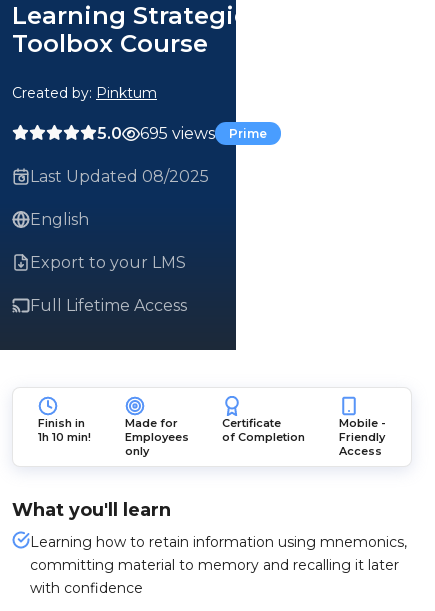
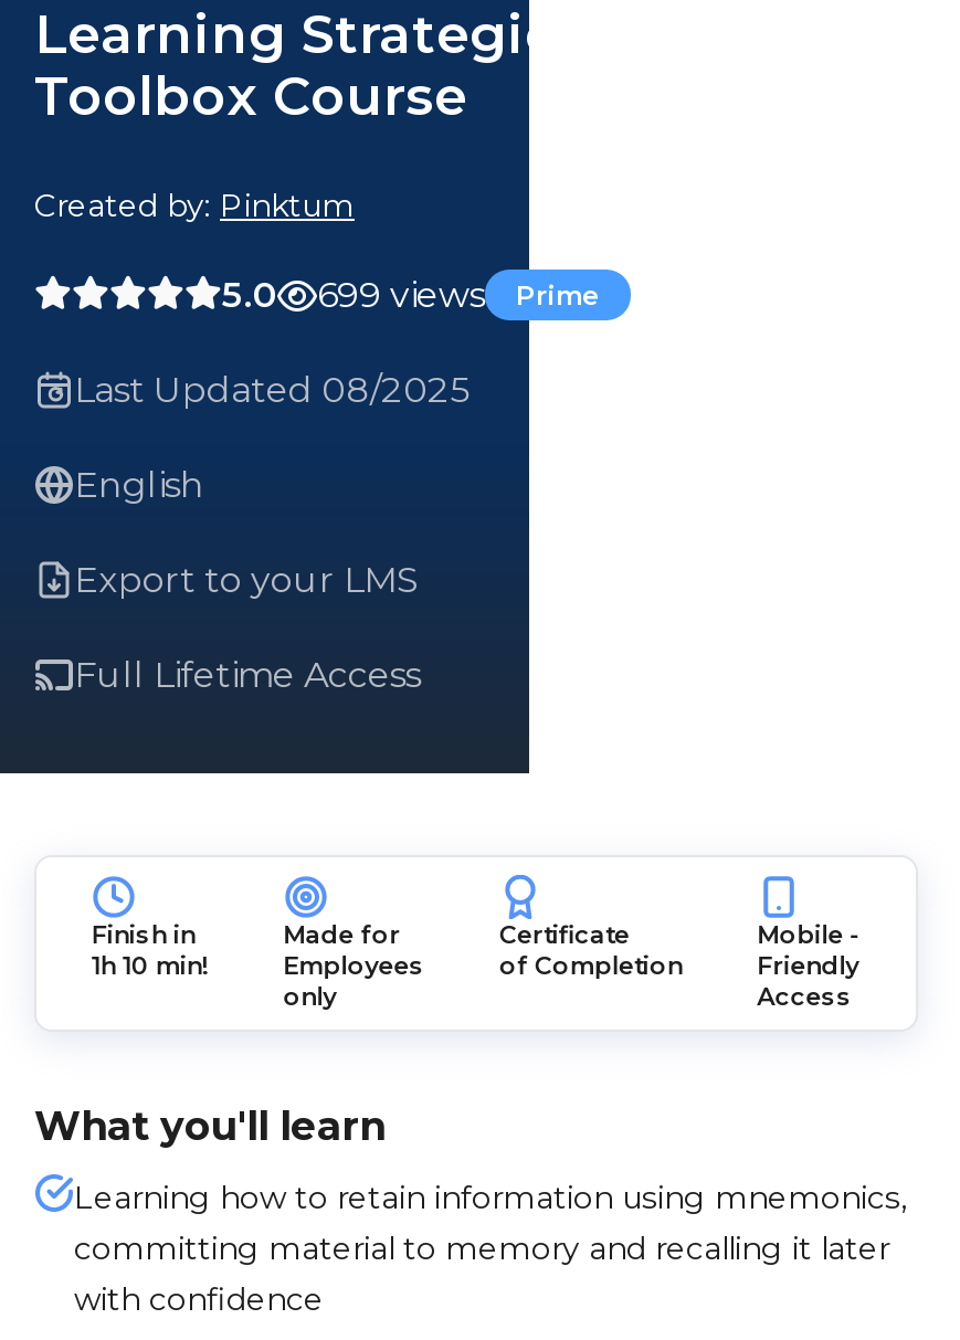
[97,124,267,143] 5.0 695 views Prime -> [222,274,600,316] 5.0 699 views Prime

